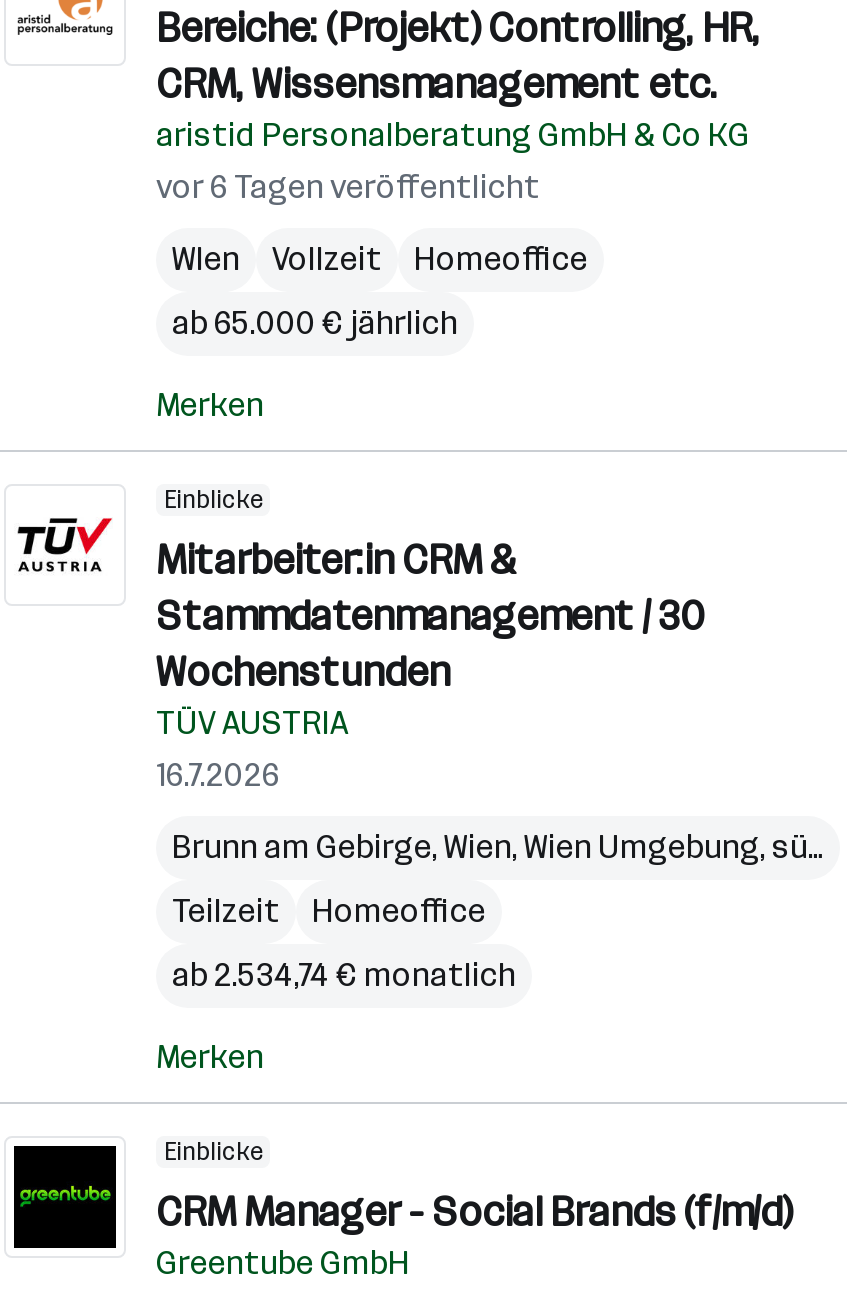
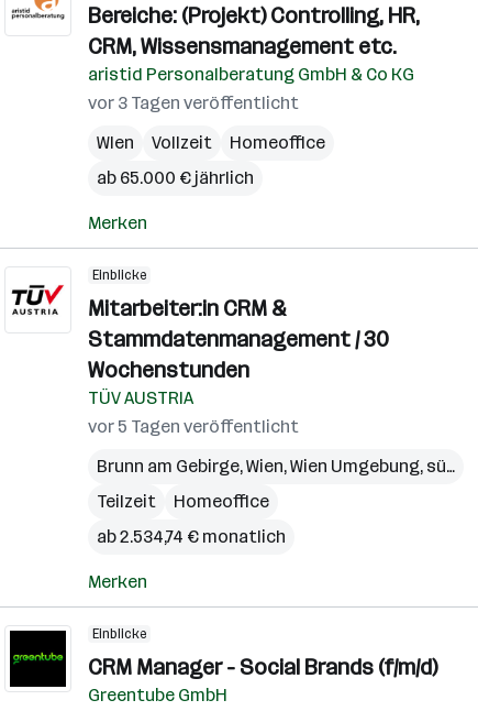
[156,168,540,206] vor 6 Tagen veröffentlicht -> [88,92,299,113] vor 3 Tagen veröffentlicht
[156,756,280,794] 16.7.2026 -> [88,416,299,437] vor 5 Tagen veröffentlicht

